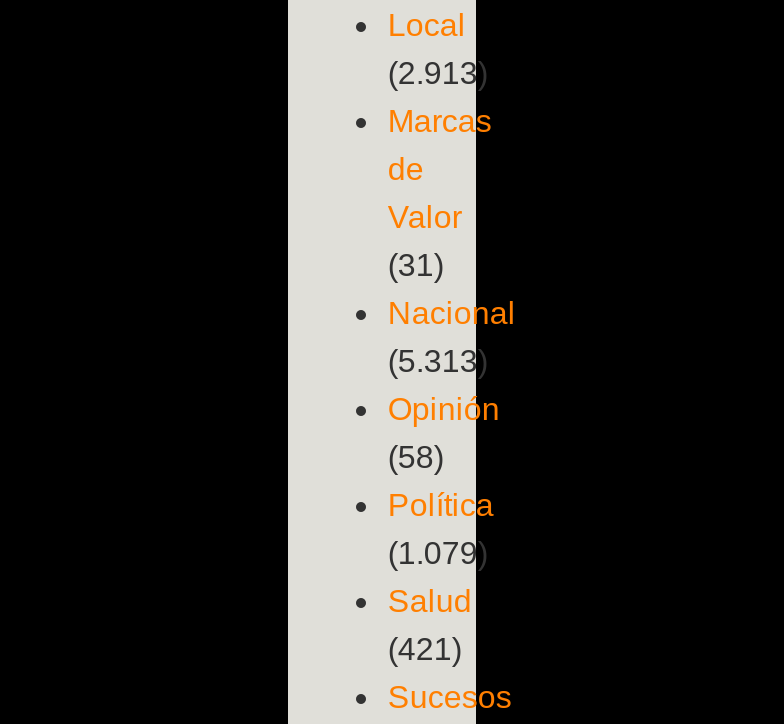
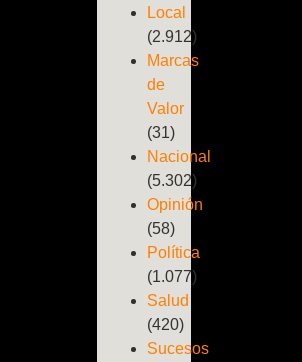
[388,56,488,90] (2.913) -> [147,28,197,45] (2.912)
[388,344,488,378] (5.313) -> [147,172,197,189] (5.302)
[388,536,488,570] (1.079) -> [147,268,197,285] (1.077)
[388,632,462,666] (421) -> [147,316,184,333] (420)

